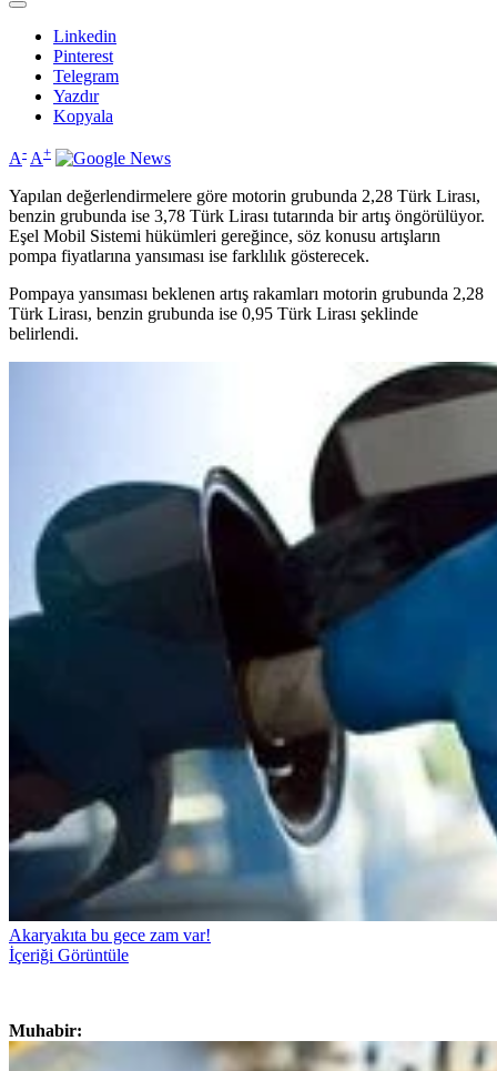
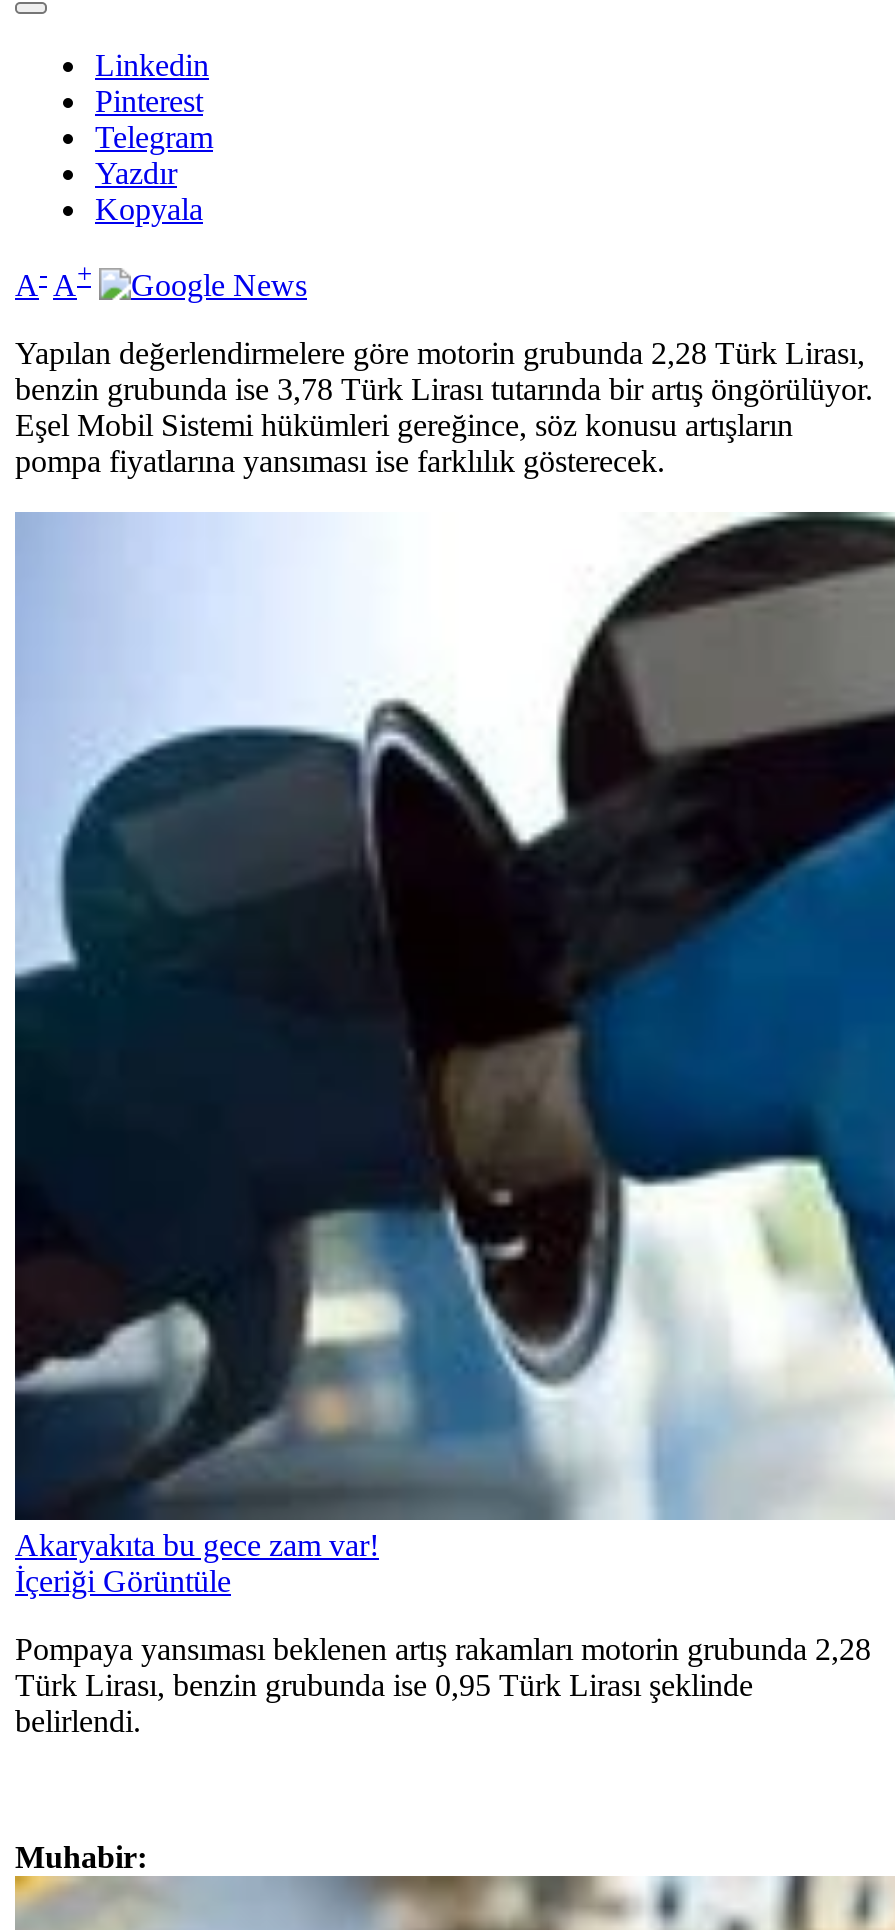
moved [9,285,484,343] -> [15,1633,871,1739]: Pompaya yansıması beklenen artış rakamları motorin grubunda 2,28 | Türk Lirası, benzin grubunda ise 0,95 Türk Lirası şeklinde | belirlendi.
moved [9,361,494,965] -> [13,510,889,1599]: [image] | Akaryakıta bu gece zam var! | İçeriği Görüntüle

